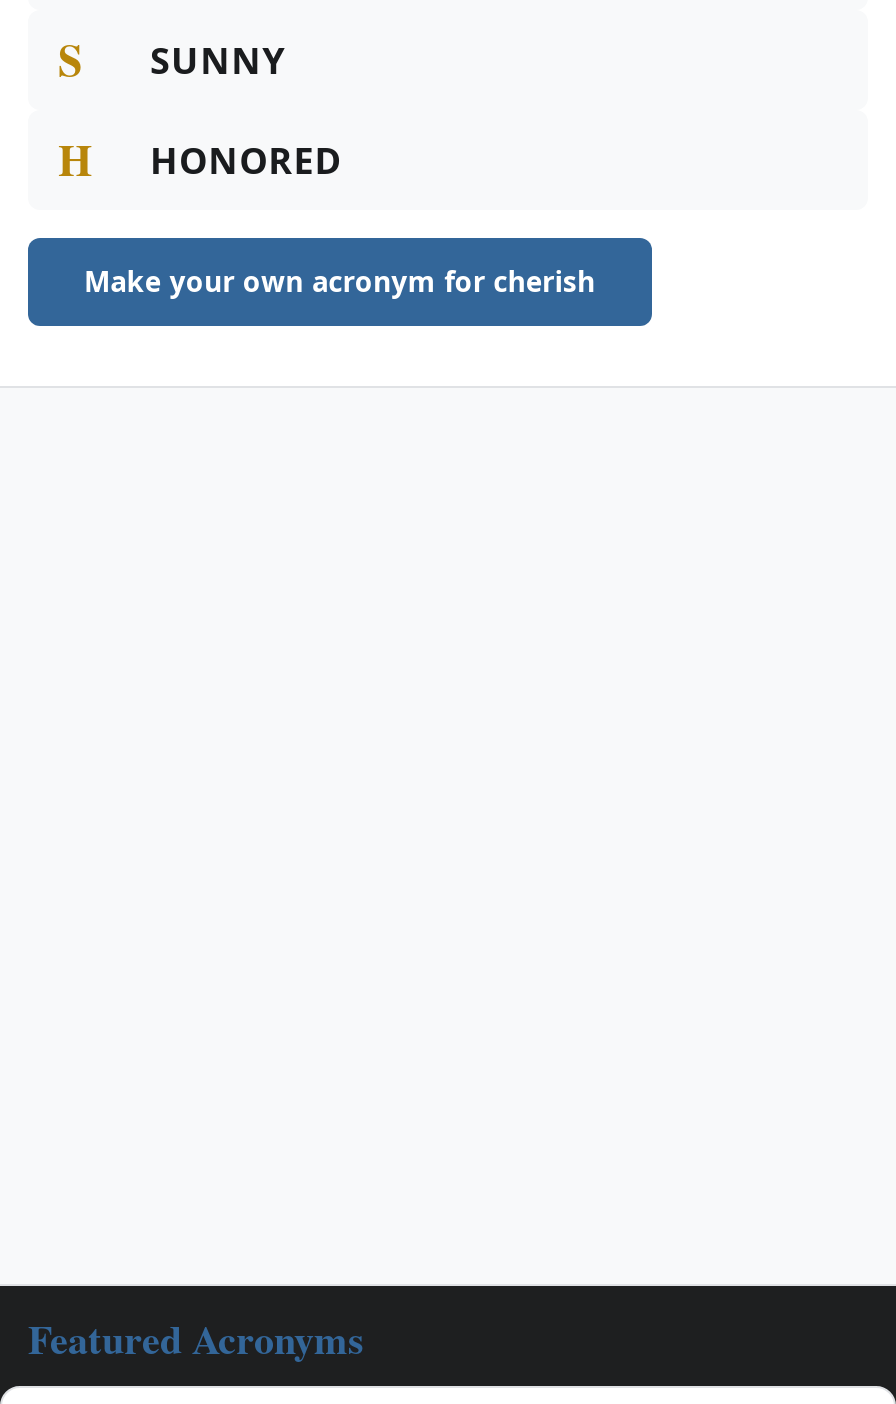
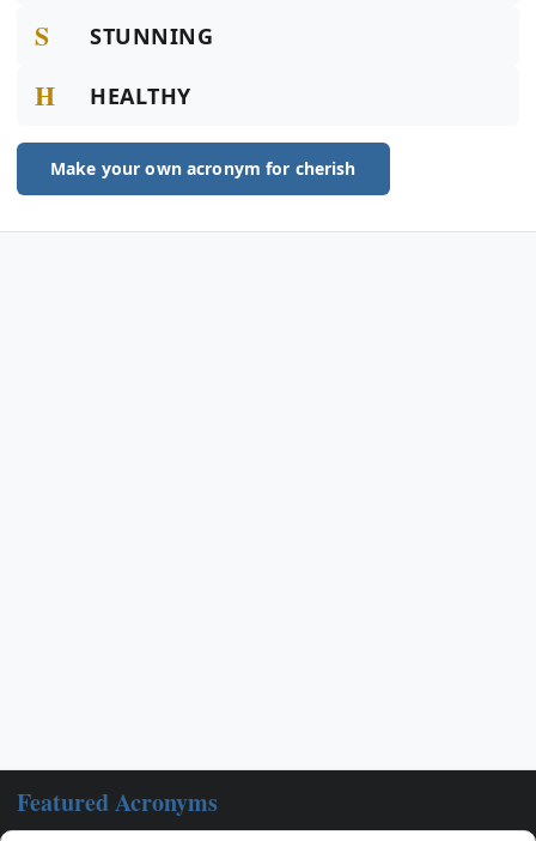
[150,36,285,84] SUNNY -> [90,22,213,50] STUNNING
[150,136,342,184] HONORED -> [90,81,191,110] HEALTHY

